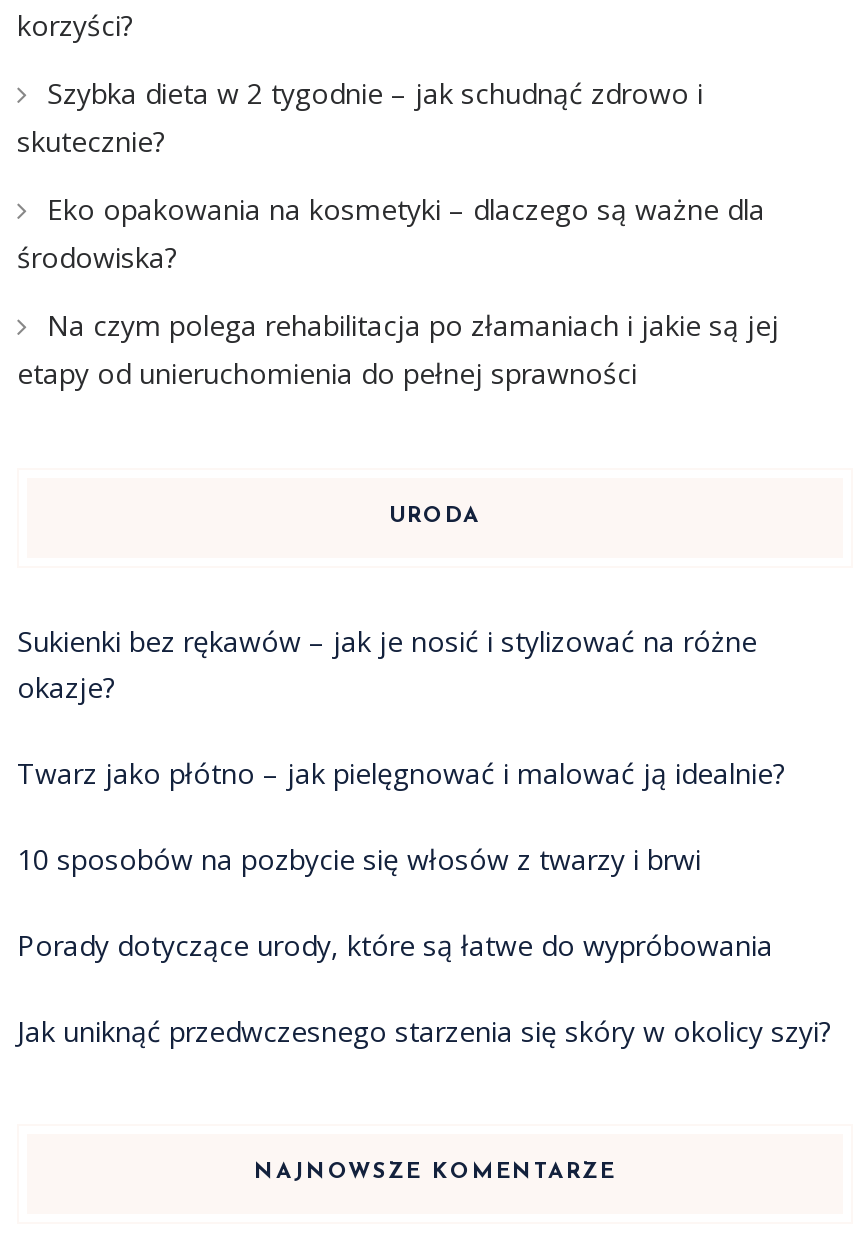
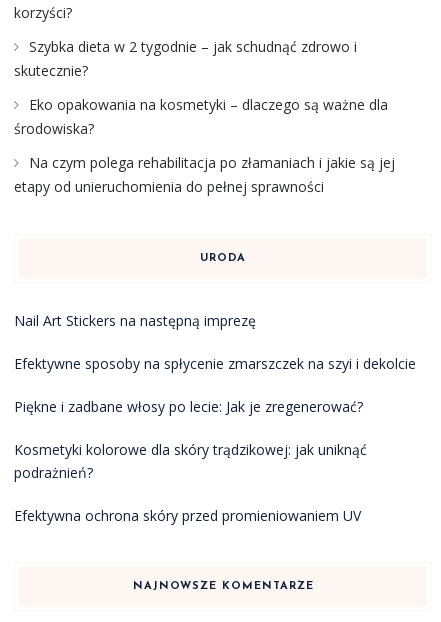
[17,623,757,707] Sukienki bez rękawów – jak je nosić i stylizować na różne | okazje? -> [14,311,256,330] Nail Art Stickers na następną imprezę
[17,755,785,793] Twarz jako płótno – jak pielęgnować i malować ją idealnie? -> [14,354,416,373] Efektywne sposoby na spłycenie zmarszczek na szyi i dekolcie
[17,841,701,879] 10 sposobów na pozbycie się włosów z twarzy i brwi -> [14,397,363,416] Piękne i zadbane włosy po lecie: Jak je zregenerować?
[17,927,773,965] Porady dotyczące urody, które są łatwe do wypróbowania -> [14,440,367,482] Kosmetyki kolorowe dla skóry trądzikowej: jak uniknąć | podrażnień?
[17,1013,831,1051] Jak uniknąć przedwczesnego starzenia się skóry w okolicy szyi? -> [14,506,361,525] Efektywna ochrona skóry przed promieniowaniem UV

